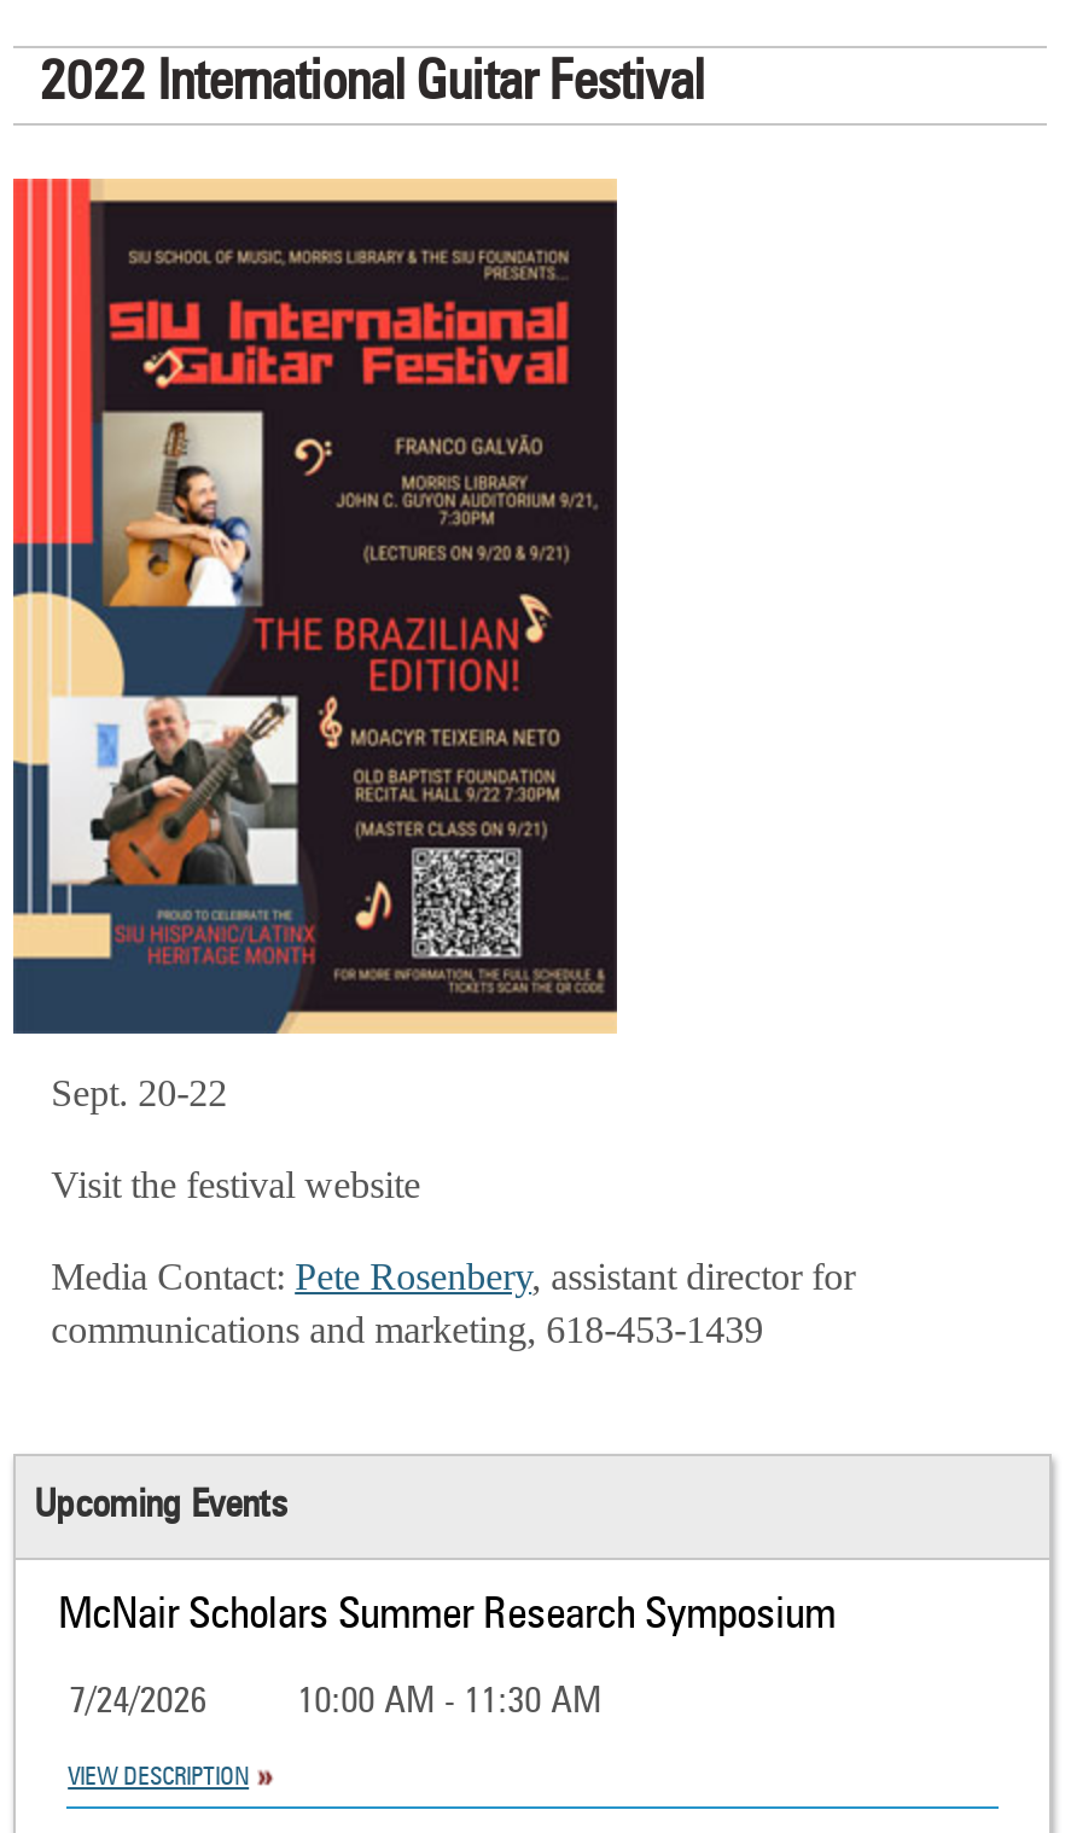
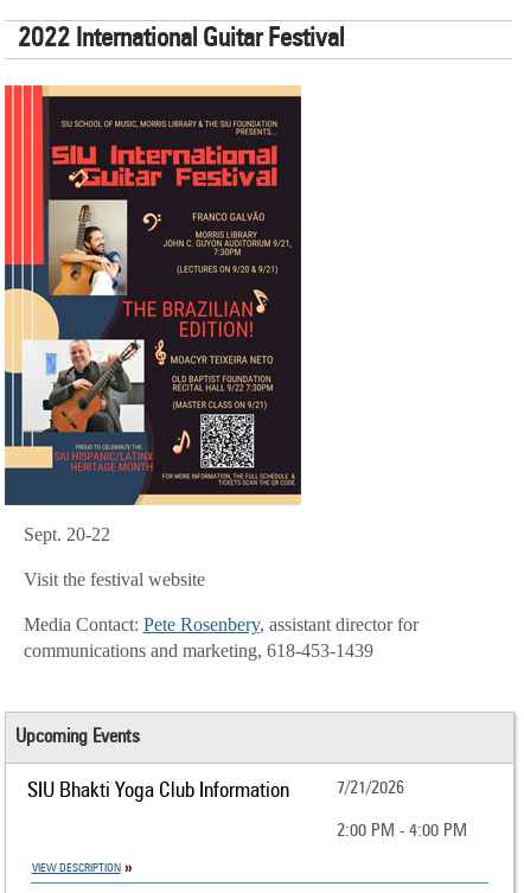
[58,1594,836,1637] McNair Scholars Summer Research Symposium -> [27,780,404,802] SIU Bhakti Yoga Club Information | 7/21/2026
[69,1687,602,1723] 7/24/2026 | 10:00 AM - 11:30 AM -> [337,824,467,841] 2:00 PM - 4:00 PM

